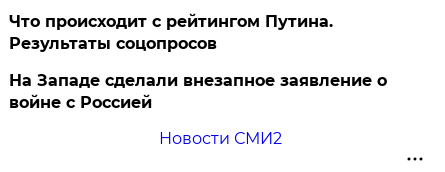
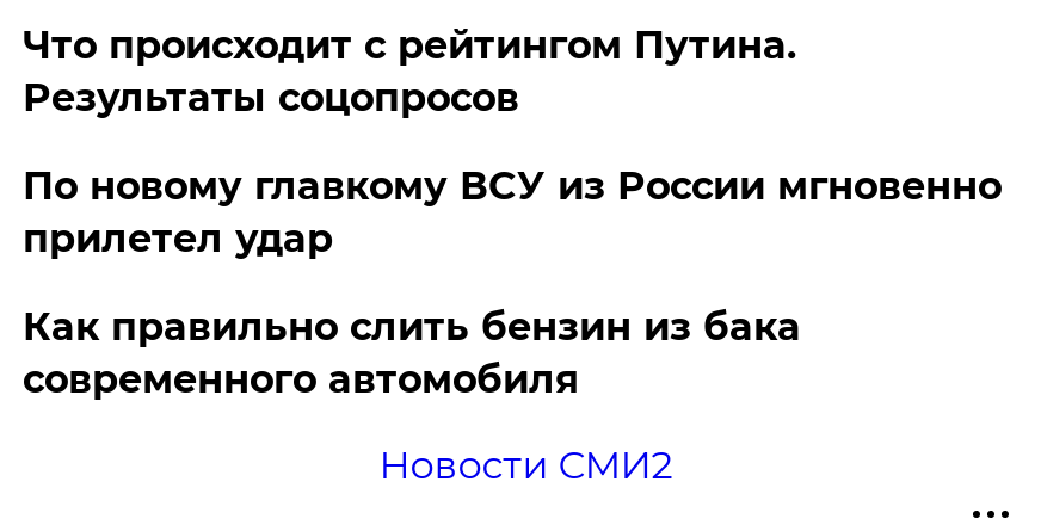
[9,71,387,112] На Западе сделали внезапное заявление о | войне с Россией -> [22,163,1001,402] По новому главкому ВСУ из России мгновенно | прилетел удар | Как правильно слить бензин из бака | современного автомобиля

